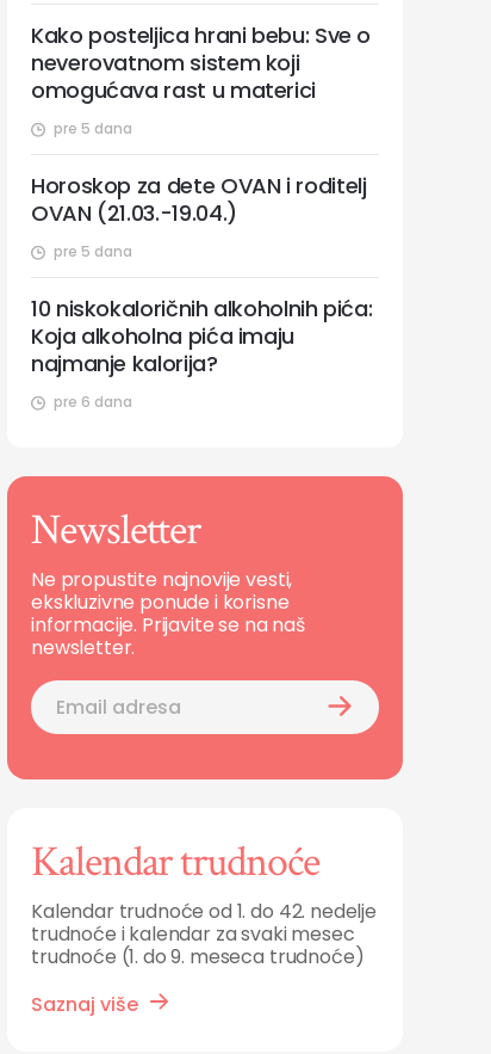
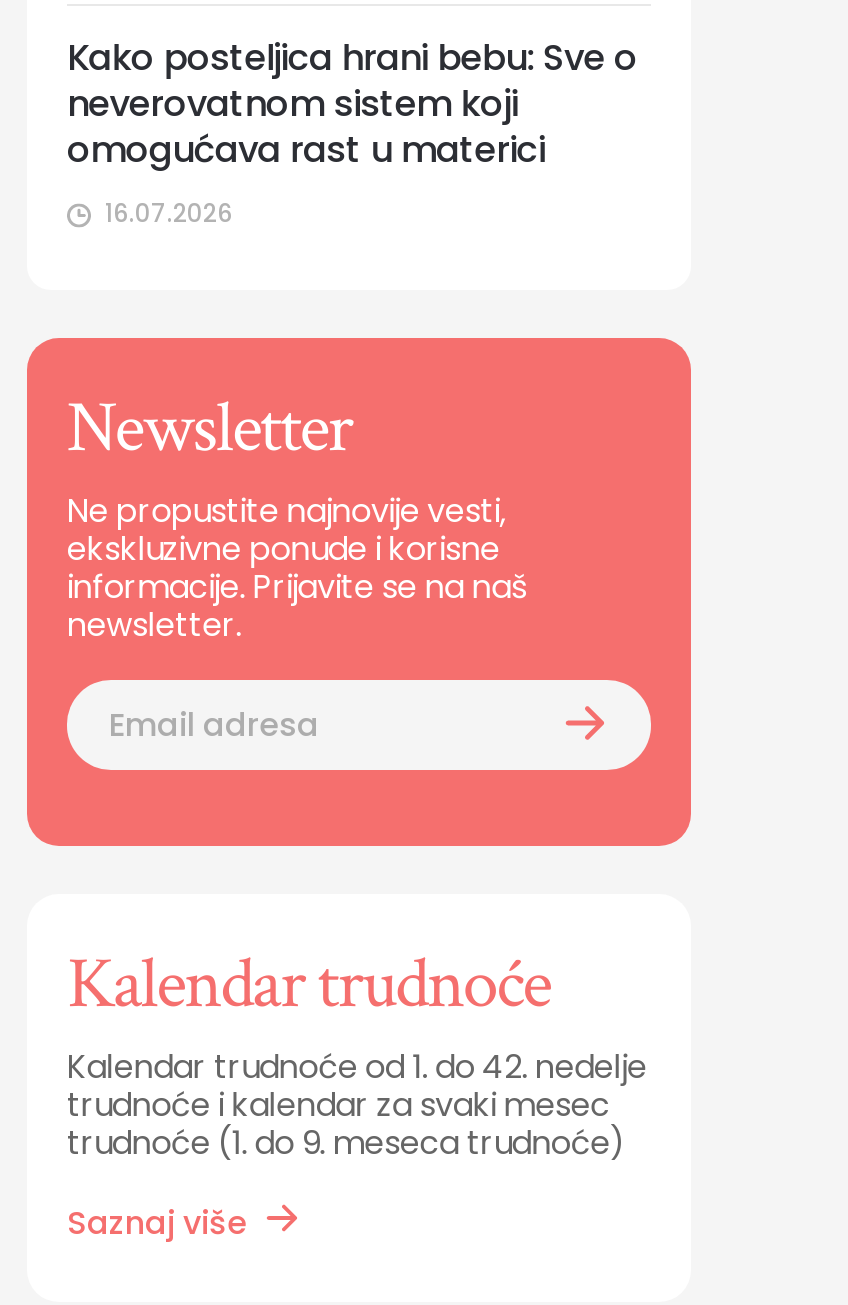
[54,119,132,139] pre 5 dana -> [105,197,233,231] 16.07.2026
[31,171,366,228] Horoskop za dete OVAN i roditelj | OVAN (21.03.-19.04.) -> none
[54,242,132,262] pre 5 dana -> none
[31,294,372,379] 10 niskokaloričnih alkoholnih pića: | Koja alkoholna pića imaju | najmanje kalorija? -> none
[54,392,132,412] pre 6 dana -> none

